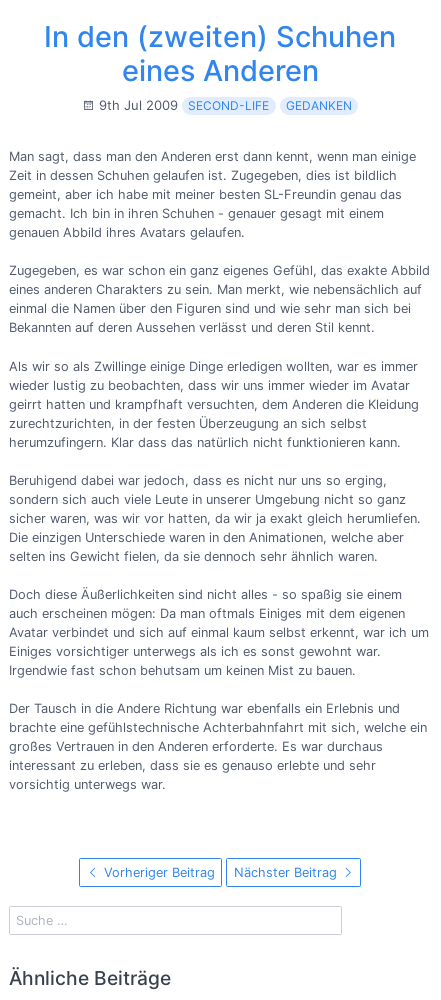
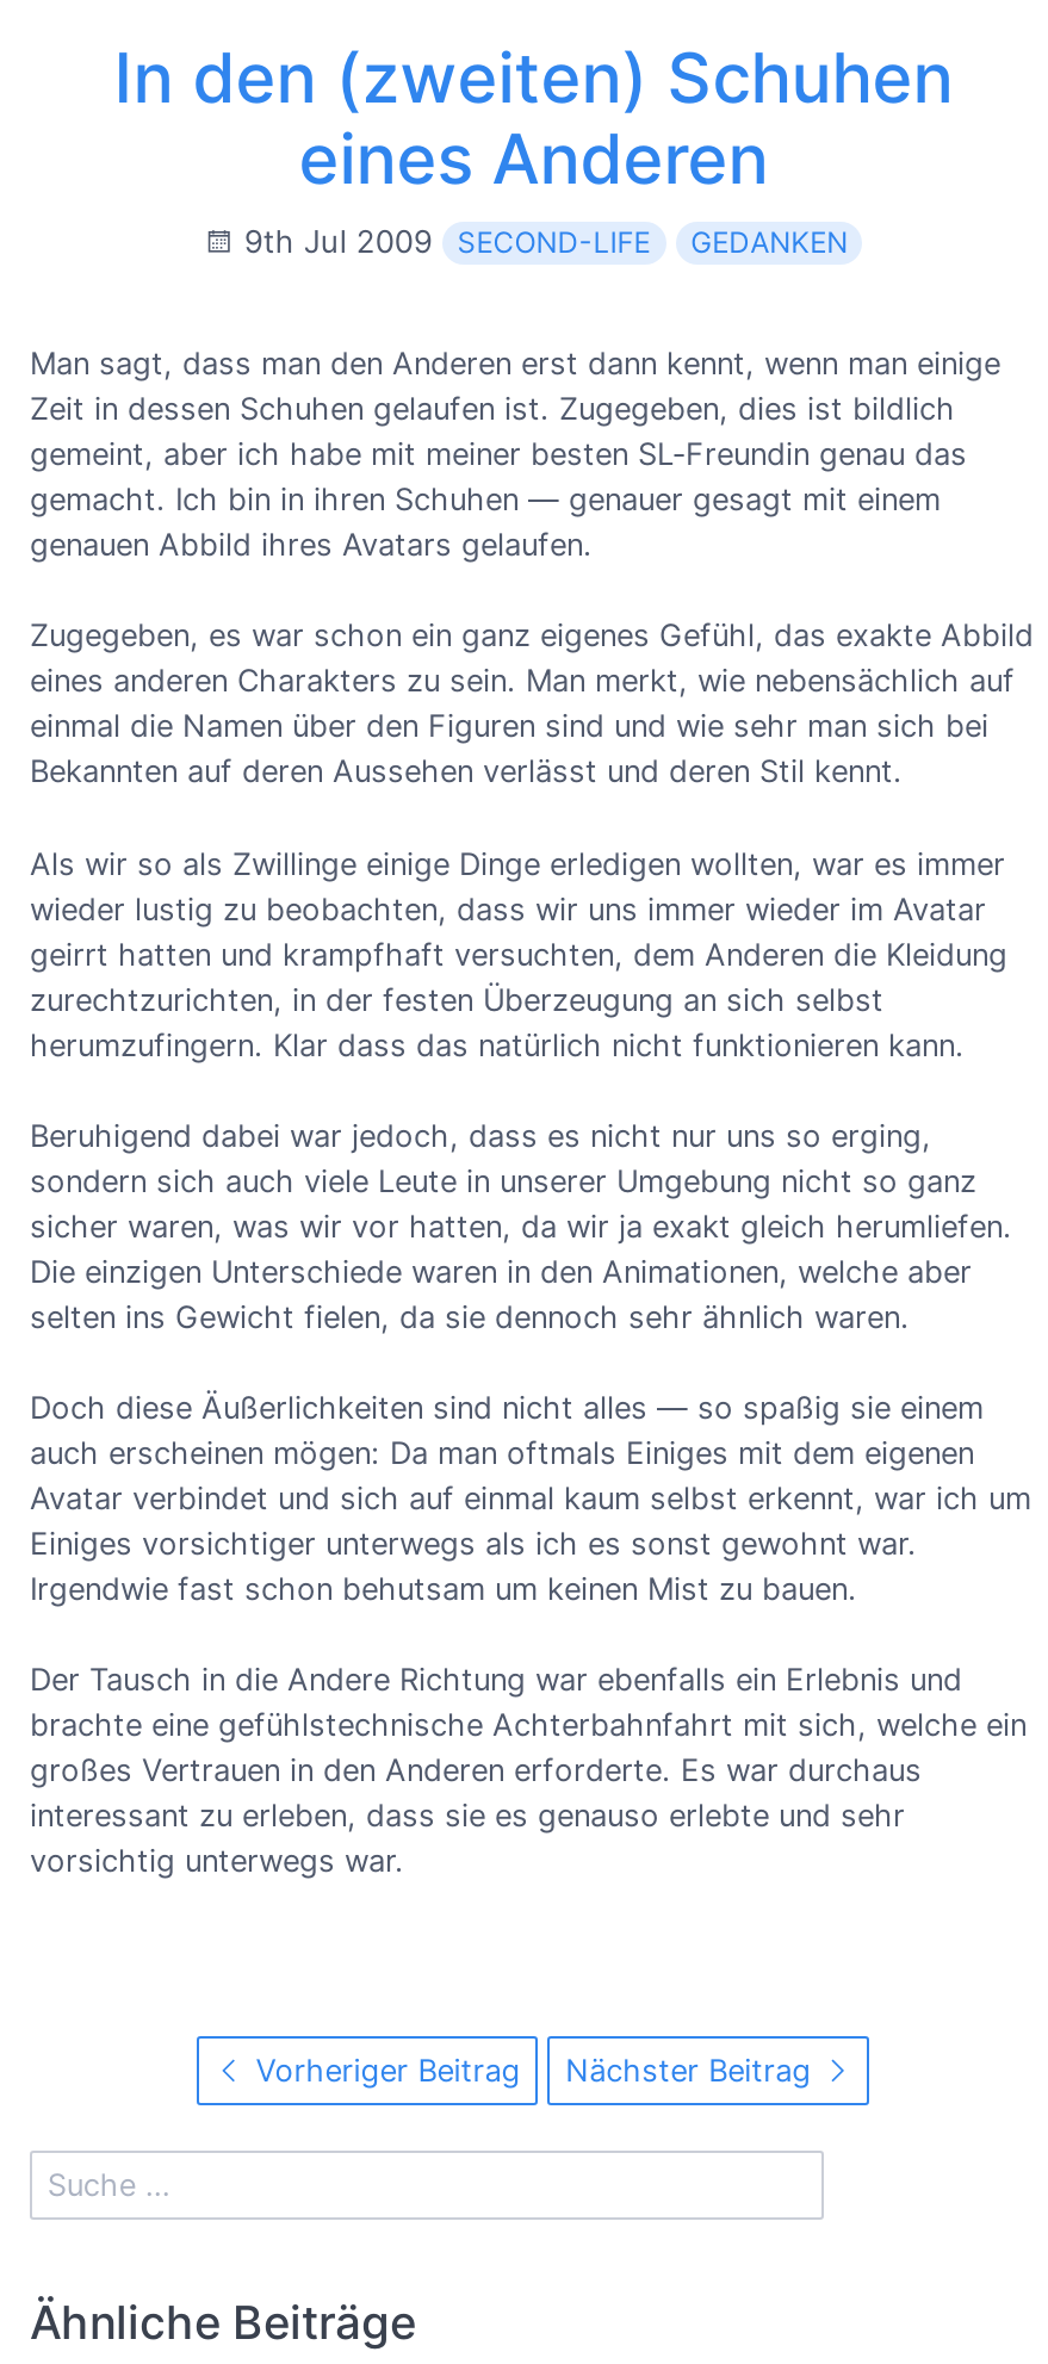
[9,187,402,202] gemeint, aber ich habe mit meiner besten SL-Freundin genau das -> [30,437,967,473] gemeint, aber ich habe mit meiner besten SL‐Freundin genau das
[9,206,384,221] gemacht. Ich bin in ihren Schuhen - genauer gesagt mit einem -> [30,482,941,518] gemacht. Ich bin in ihren Schuhen — genauer gesagt mit einem
[9,587,402,602] Doch diese Äußerlichkeiten sind nicht alles - so spaßig sie einem -> [30,1390,984,1426] Doch diese Äußerlichkeiten sind nicht alles — so spaßig sie einem

